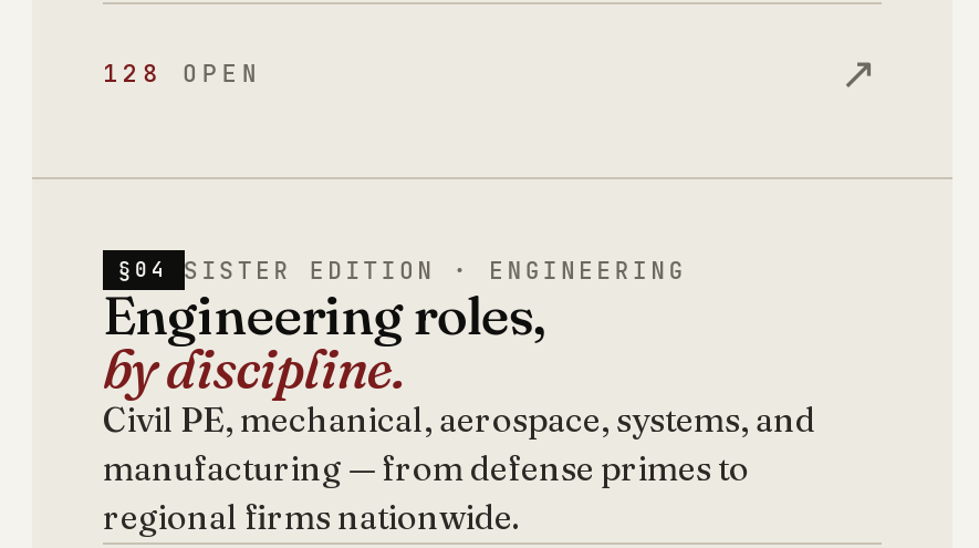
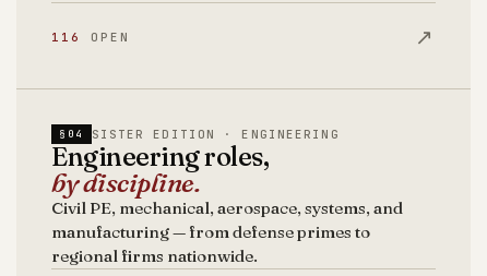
[103,58,262,89] 128 OPEN -> [51,30,130,45] 116 OPEN

